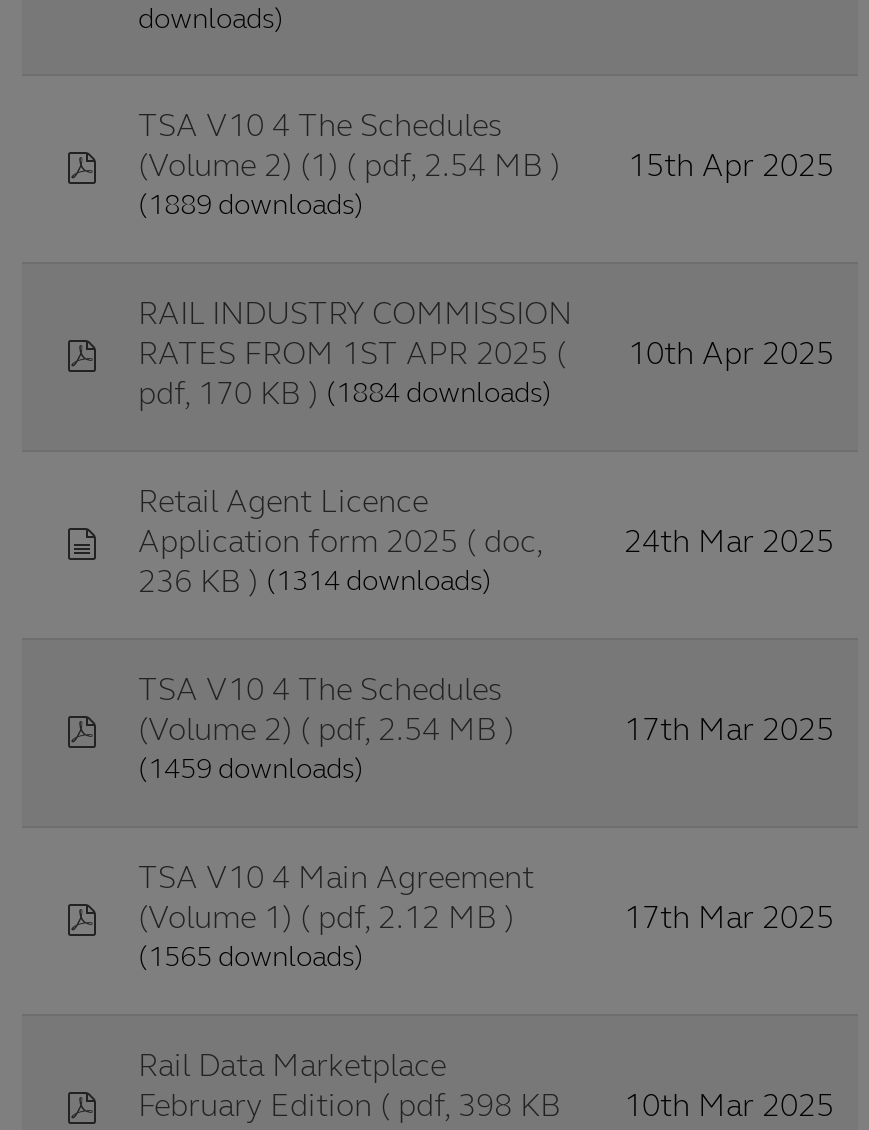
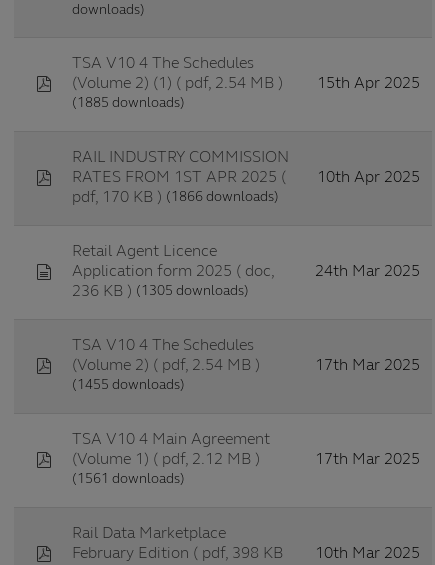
[138,193,364,223] (1889 downloads) -> [72,96,185,111] (1885 downloads)
[138,381,552,413] pdf, 170 KB ) (1884 downloads) -> [72,190,279,206] pdf, 170 KB ) (1866 downloads)
[138,569,492,601] 236 KB ) (1314 downloads) -> [72,284,249,300] 236 KB ) (1305 downloads)
[138,757,364,787] (1459 downloads) -> [72,378,185,393] (1455 downloads)
[138,945,364,975] (1565 downloads) -> [72,472,185,487] (1561 downloads)

